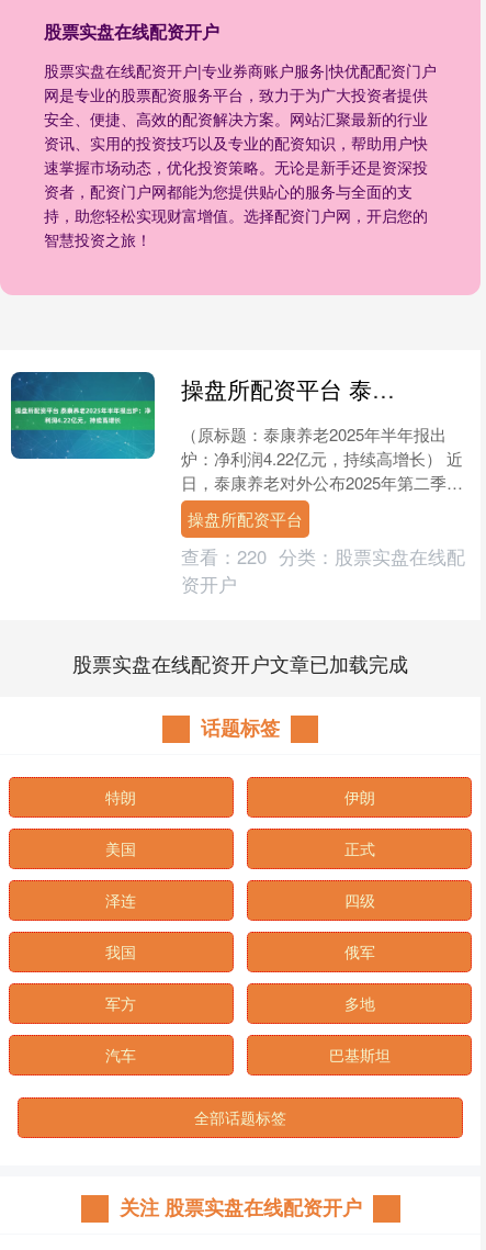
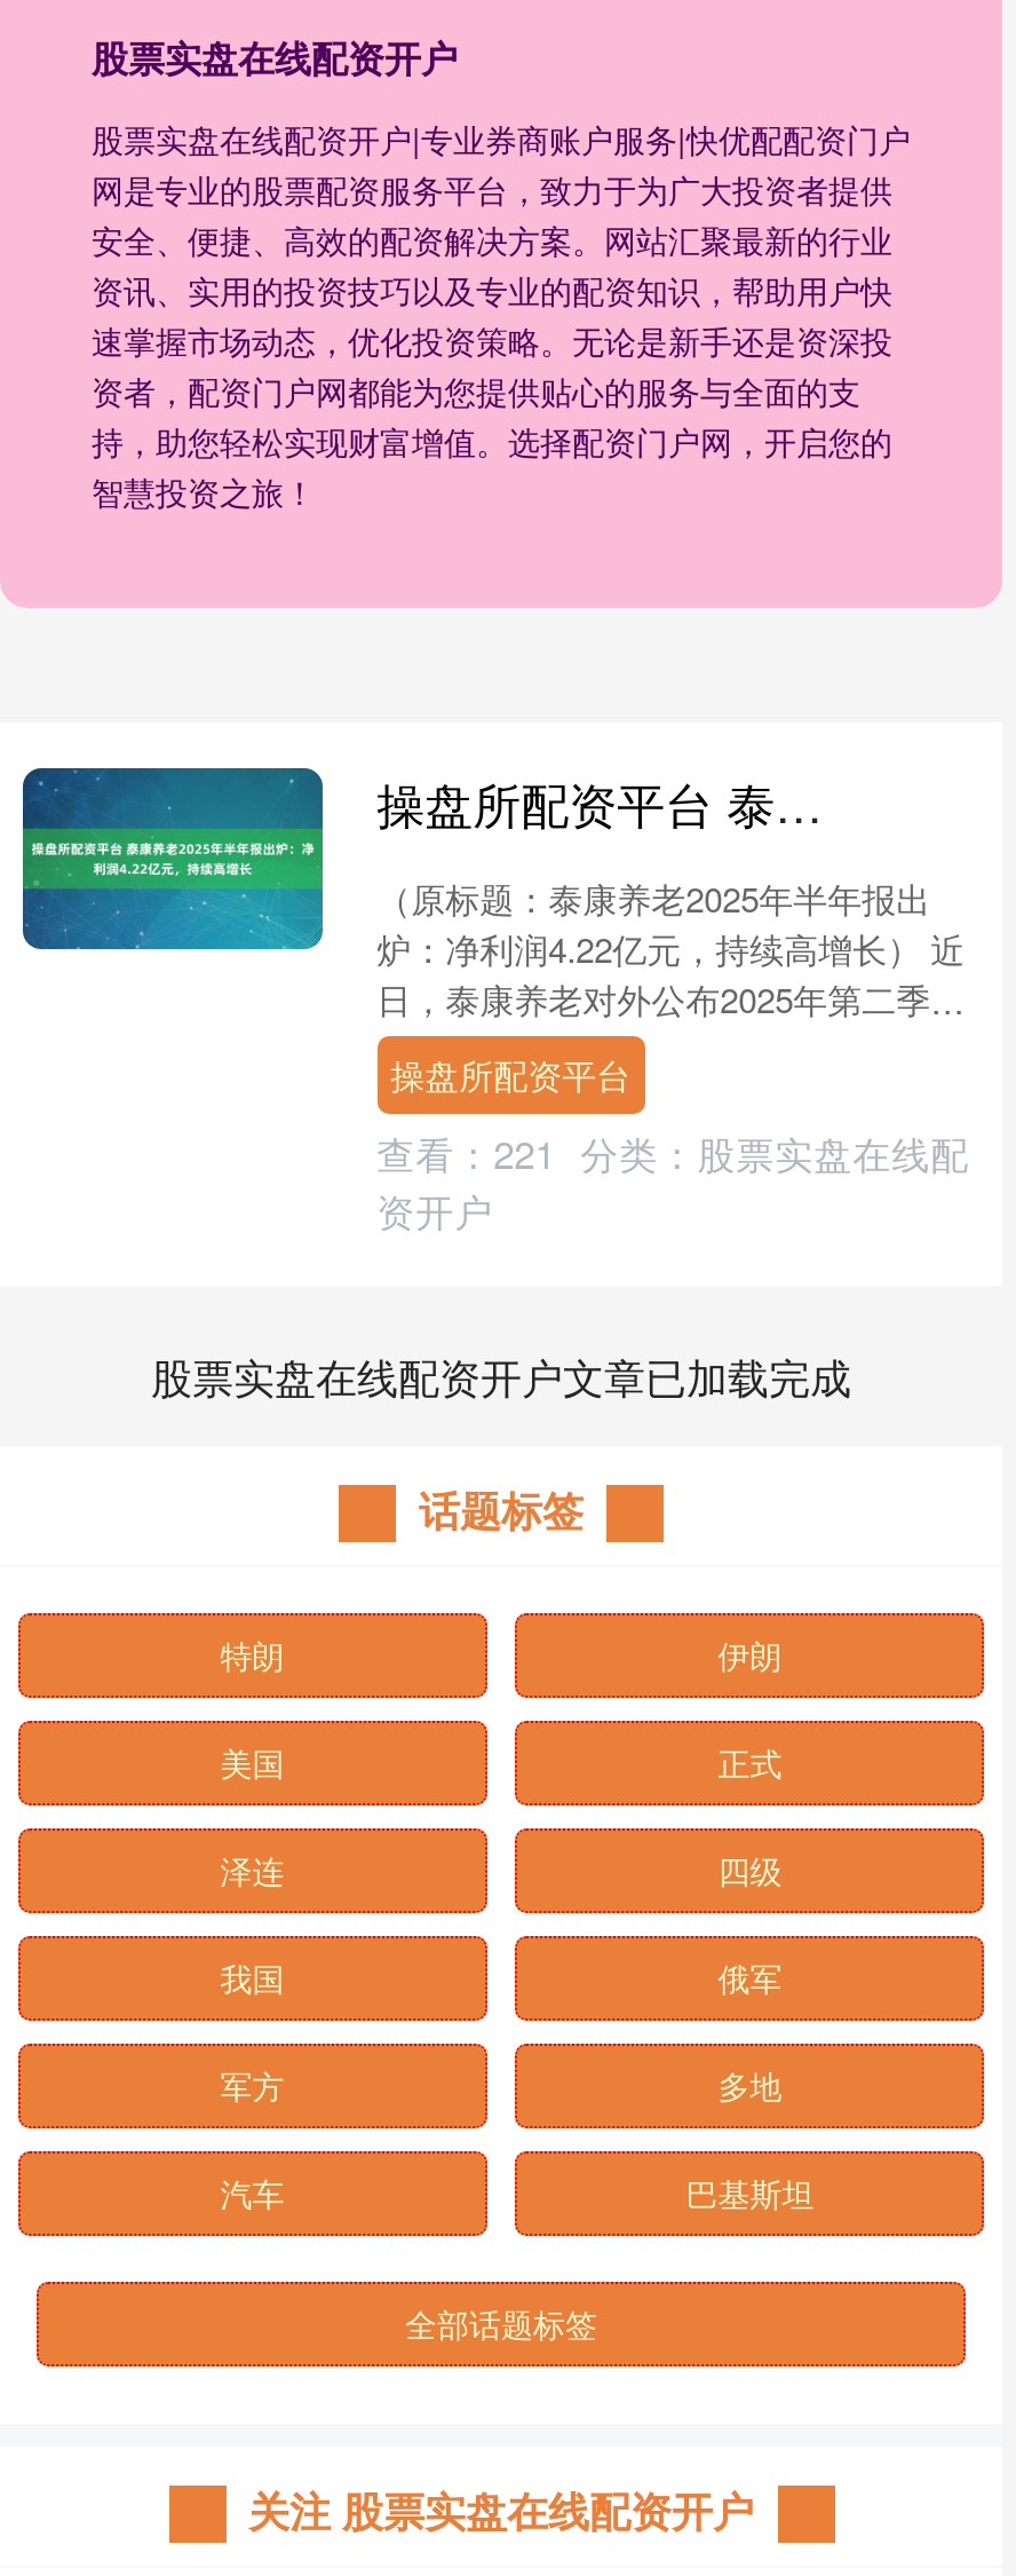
[181,544,465,570] 查看：220 分类：股票实盘在线配 -> [377,1126,969,1181] 查看：221 分类：股票实盘在线配

